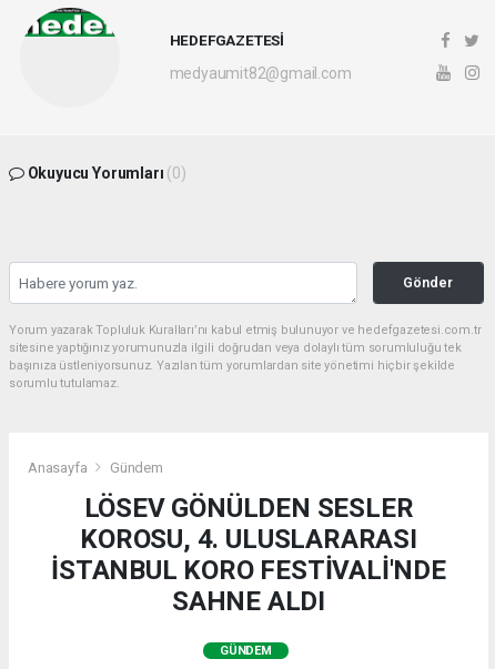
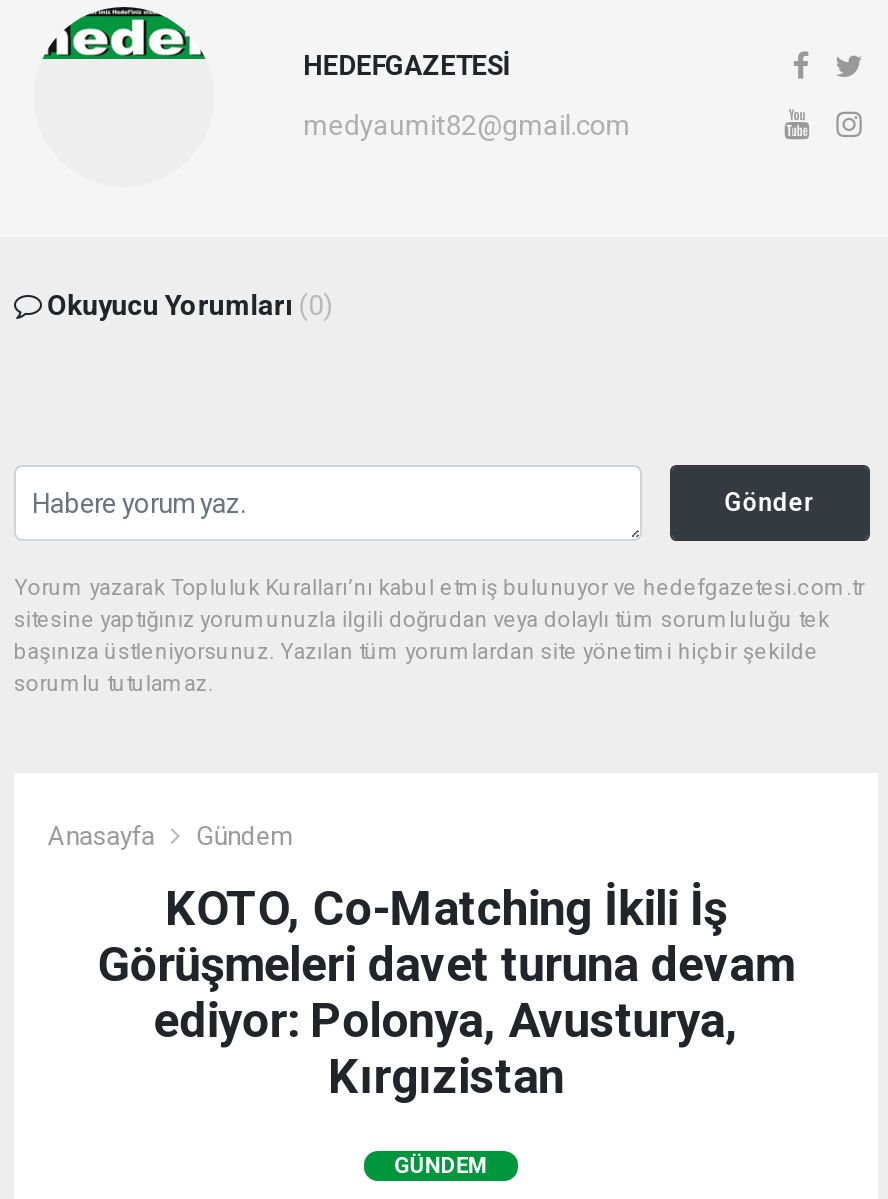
[51,493,446,617] LÖSEV GÖNÜLDEN SESLER | KOROSU, 4. ULUSLARARASI | İSTANBUL KORO FESTİVALİ'NDE | SAHNE ALDI -> [98,882,794,1106] KOTO, Co-Matching İkili İş | Görüşmeleri davet turuna devam | ediyor: Polonya, Avusturya, | Kırgızistan

